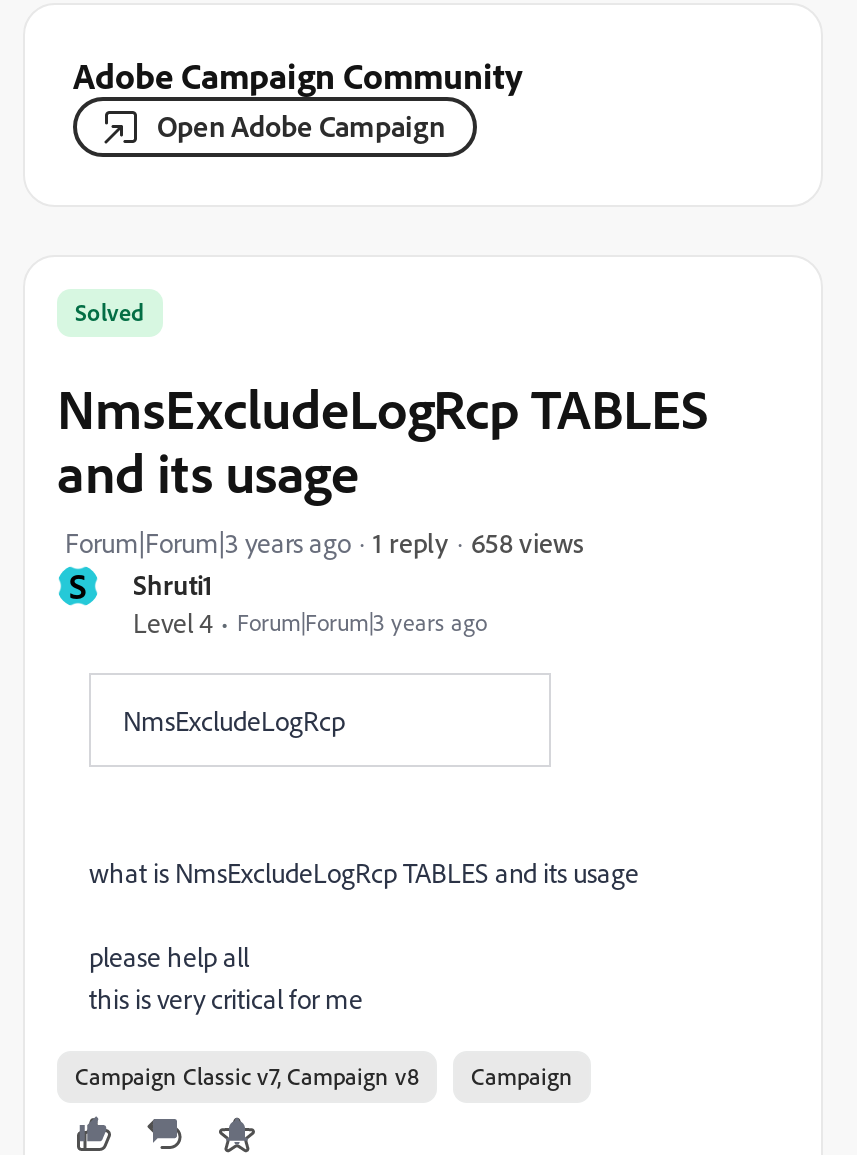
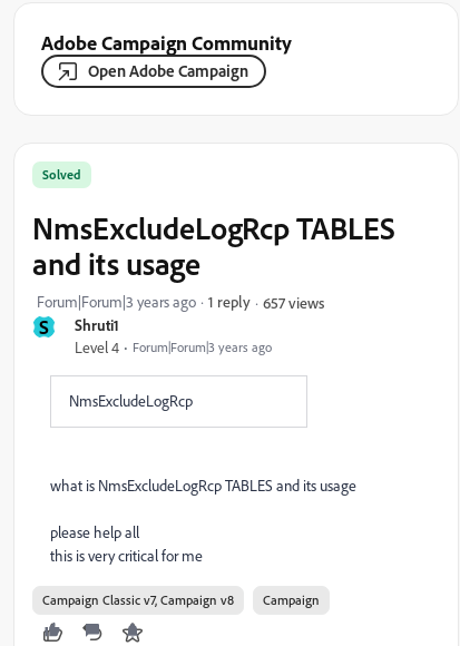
[471,524,583,558] 658 views -> [263,292,324,311] 657 views

